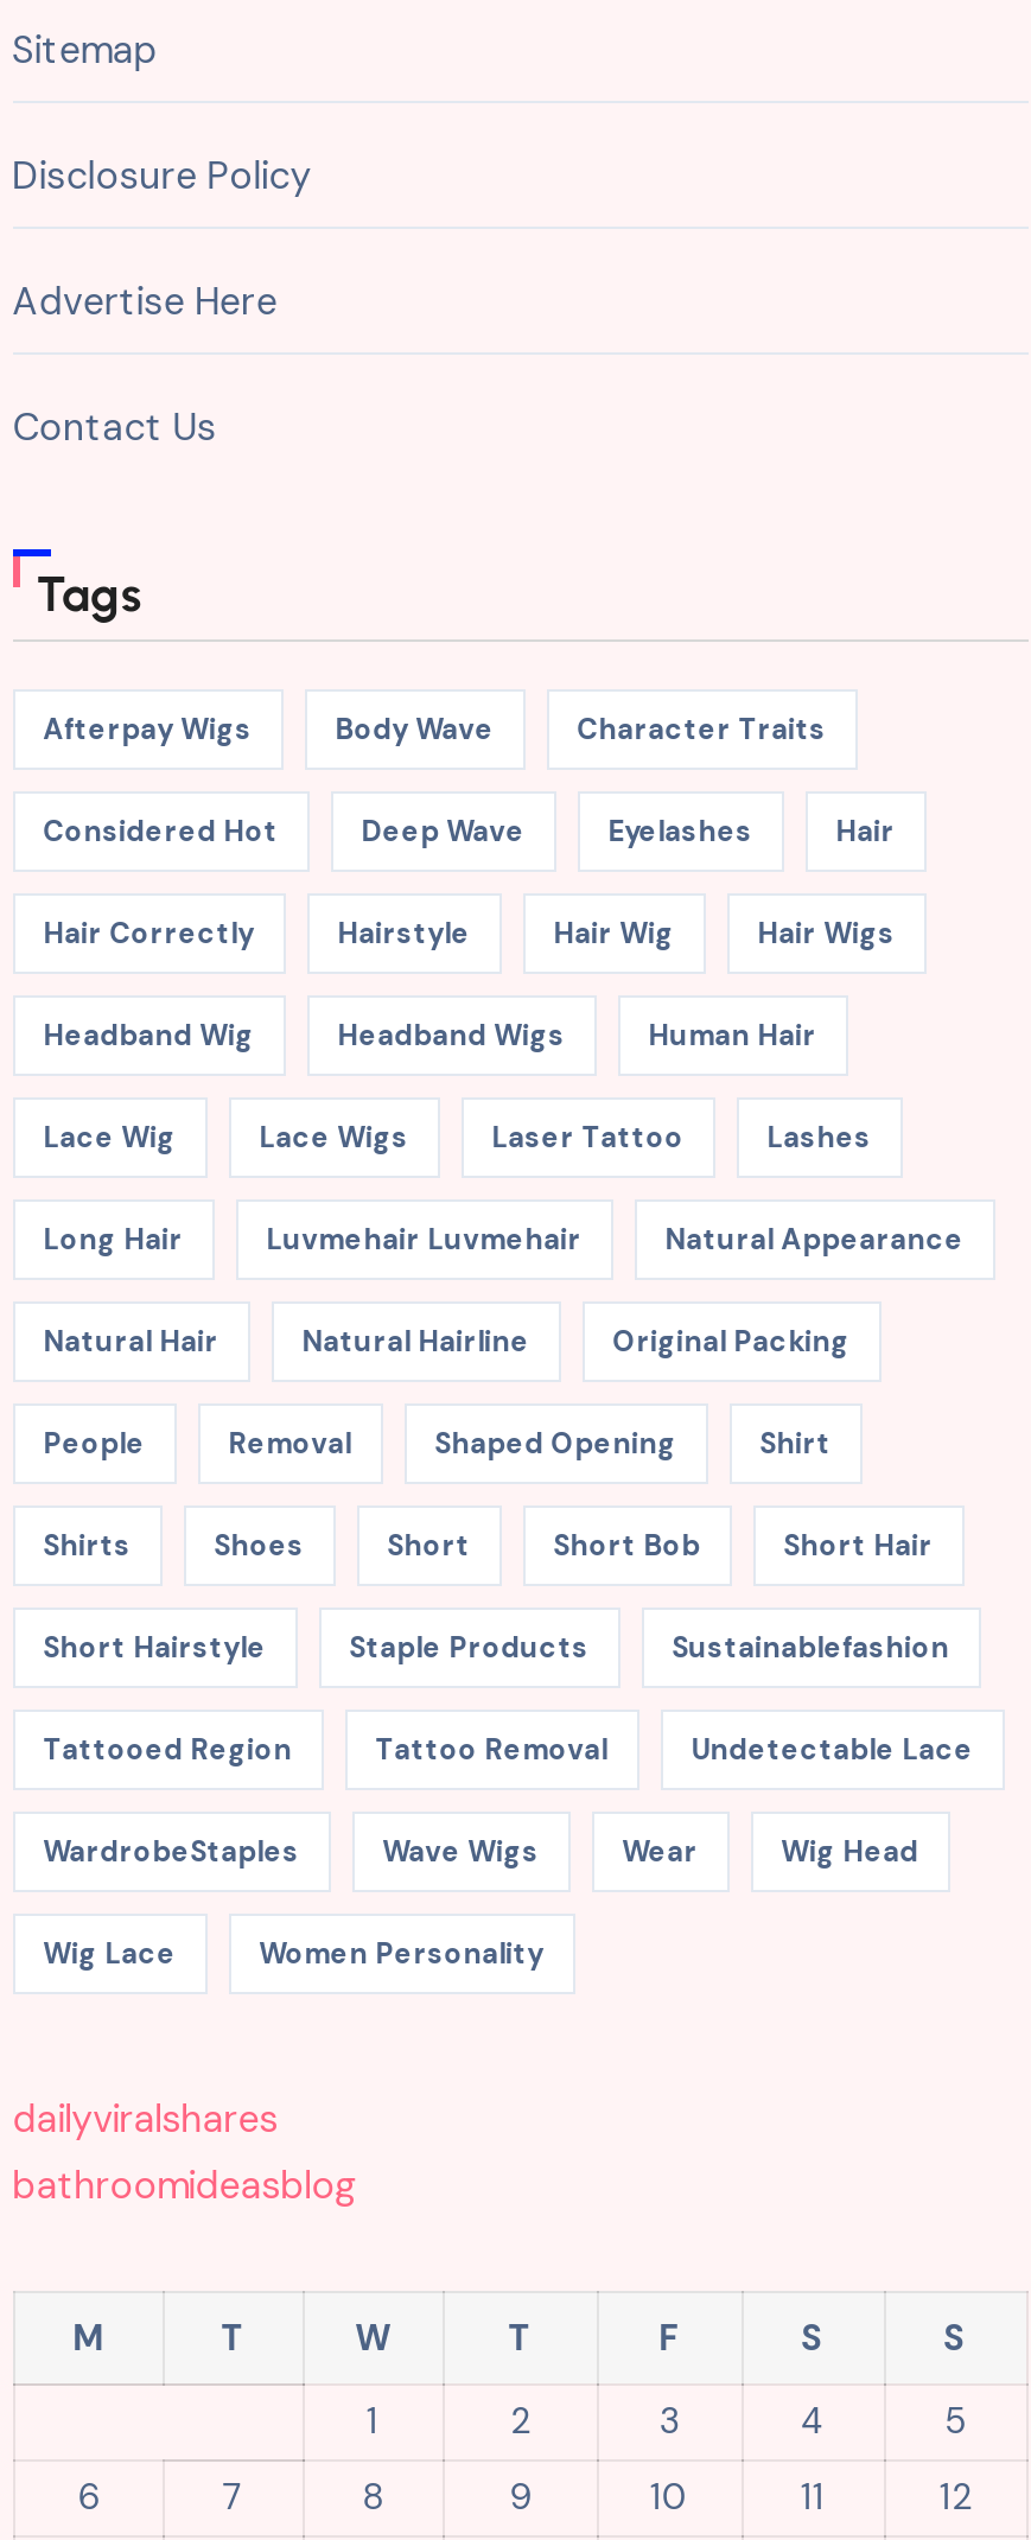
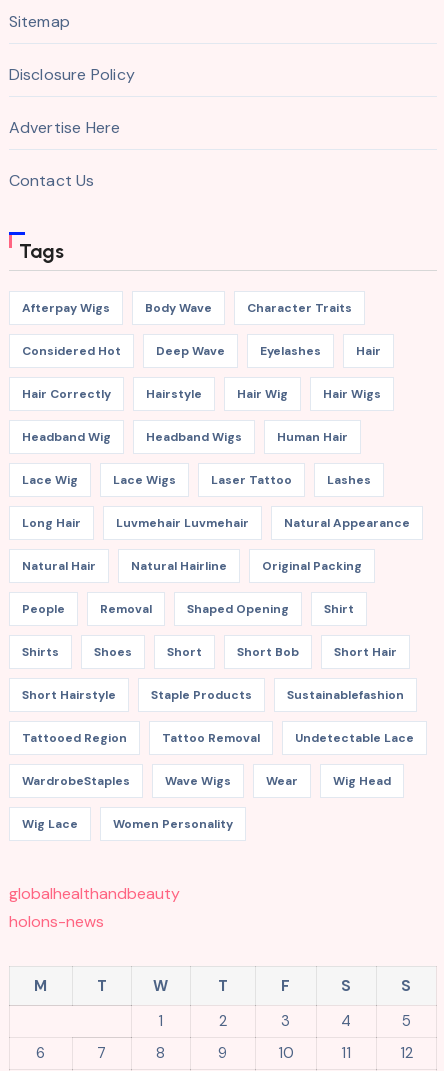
[12,2093,356,2210] dailyviralshares | bathroomideasblog -> [9,883,180,932] globalhealthandbeauty | holons-news

